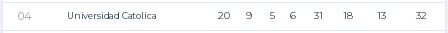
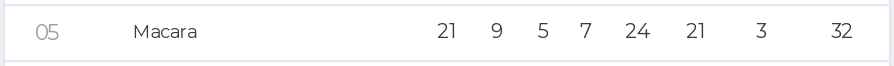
[67,9,230,22] Universidad Catolica | 20 -> [133,17,457,43] Macara | 21
[290,9,296,22] 6 -> [580,17,592,43] 7
[313,9,322,22] 31 -> [625,17,649,43] 24
[343,9,353,22] 18 -> [686,17,706,43] 21
[376,9,385,22] 13 -> [756,17,766,43] 3

